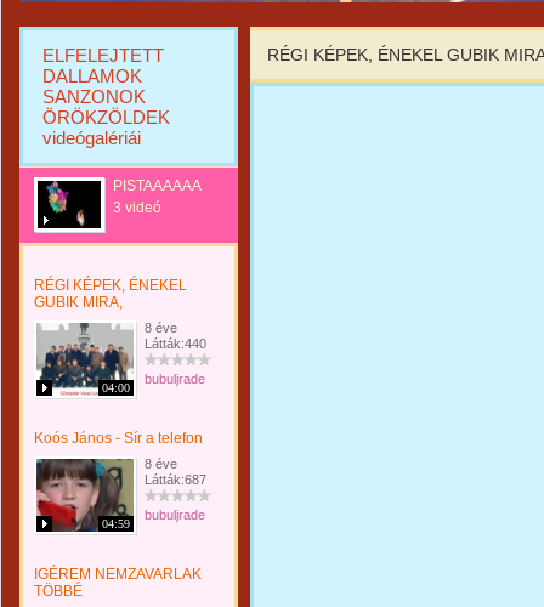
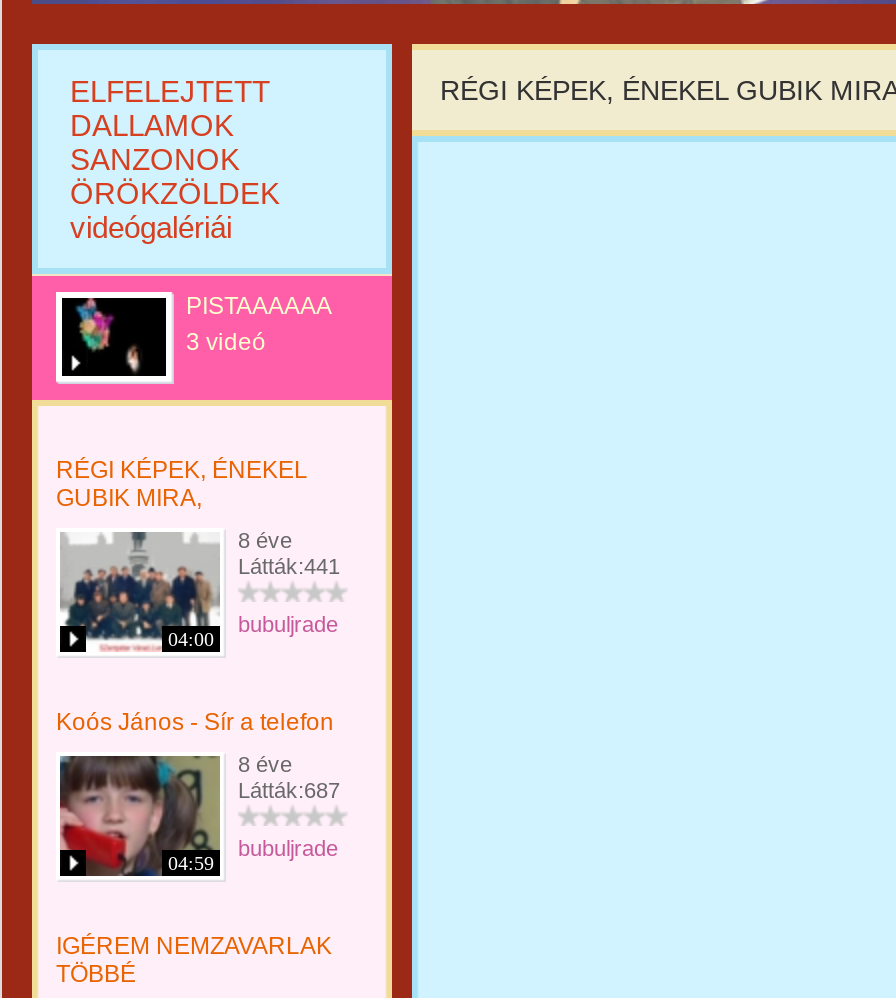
[144,336,206,351] Látták:440 -> [238,554,340,578] Látták:441

